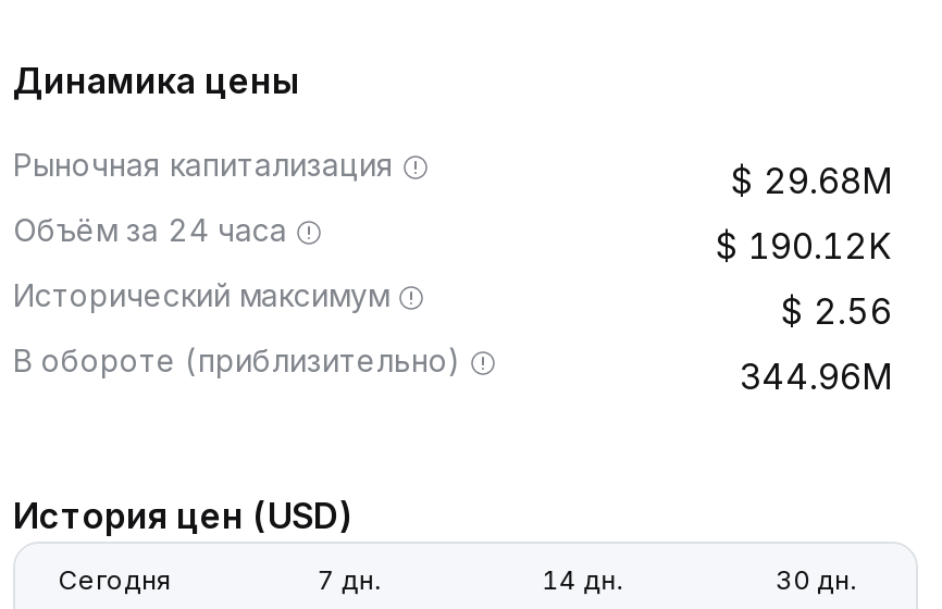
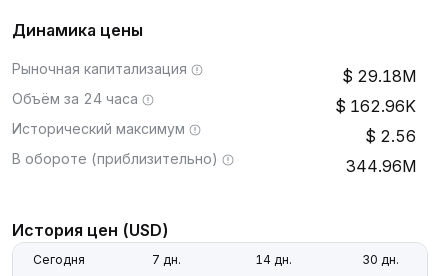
[764,159,892,202] 29.68M -> [357,66,416,86] 29.18M
[748,224,892,268] 190.12K -> [350,96,416,116] 162.96K

